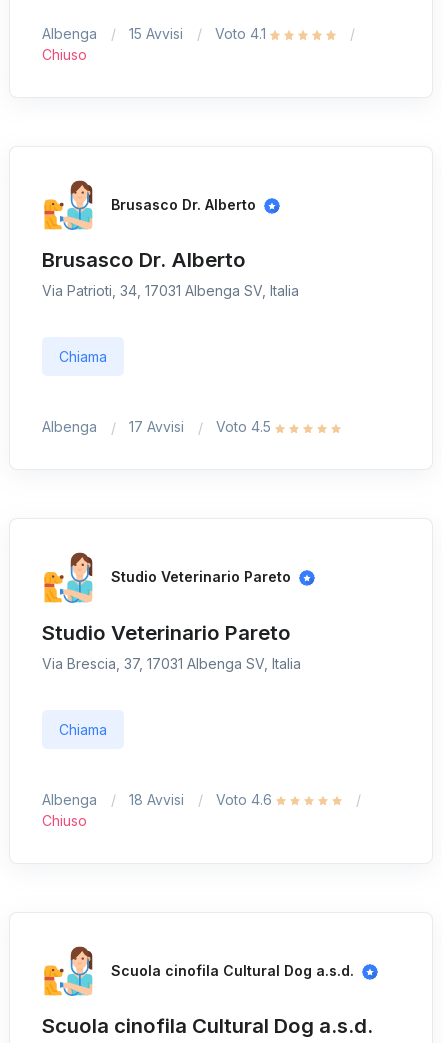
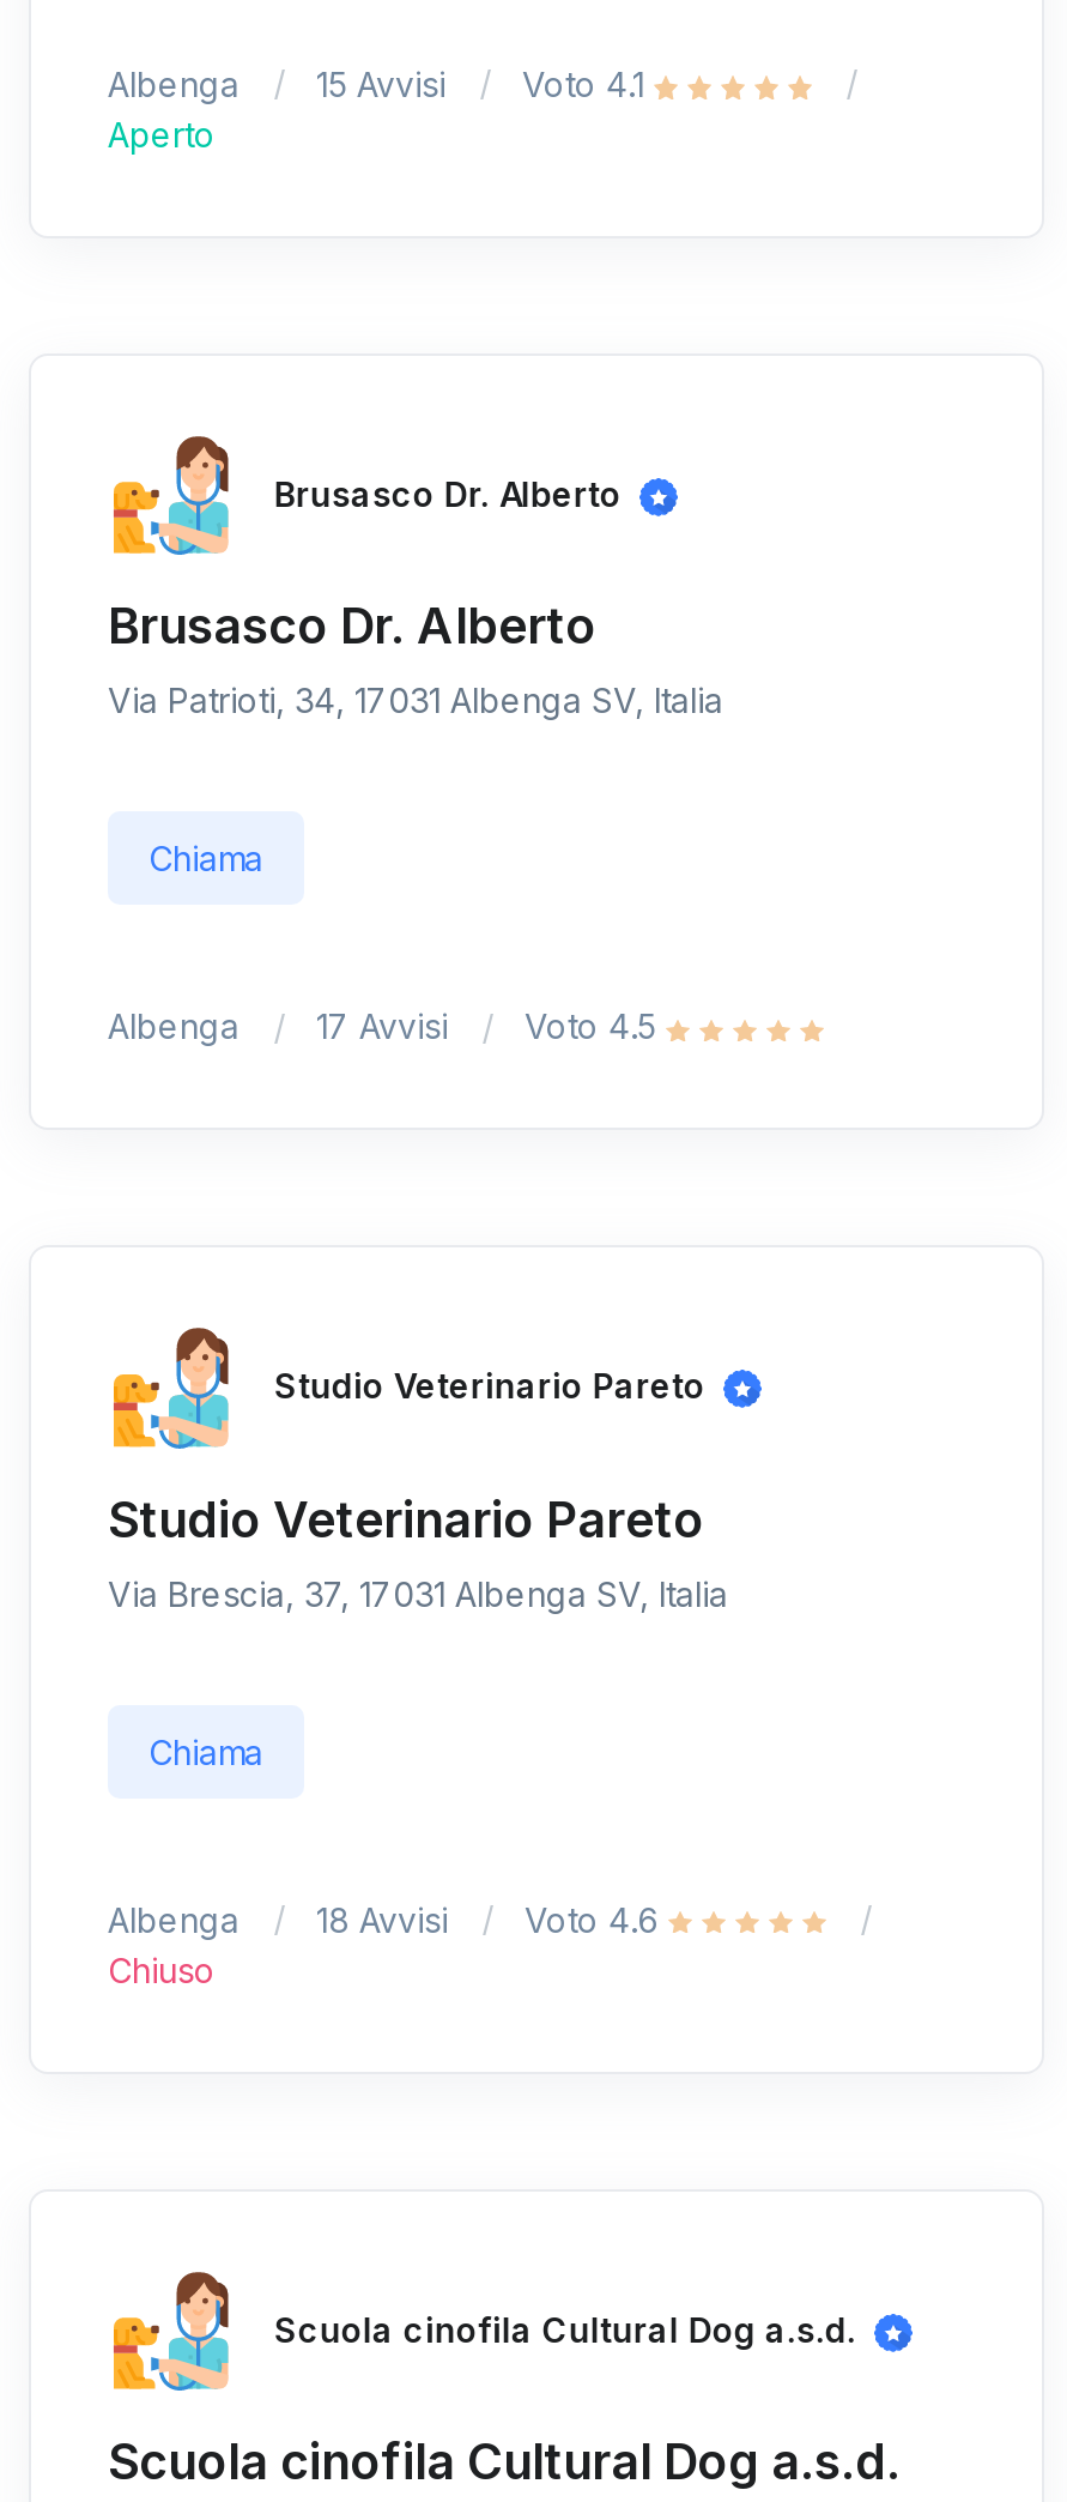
[42,46,87,63] Chiuso -> [108,114,216,154] Aperto

